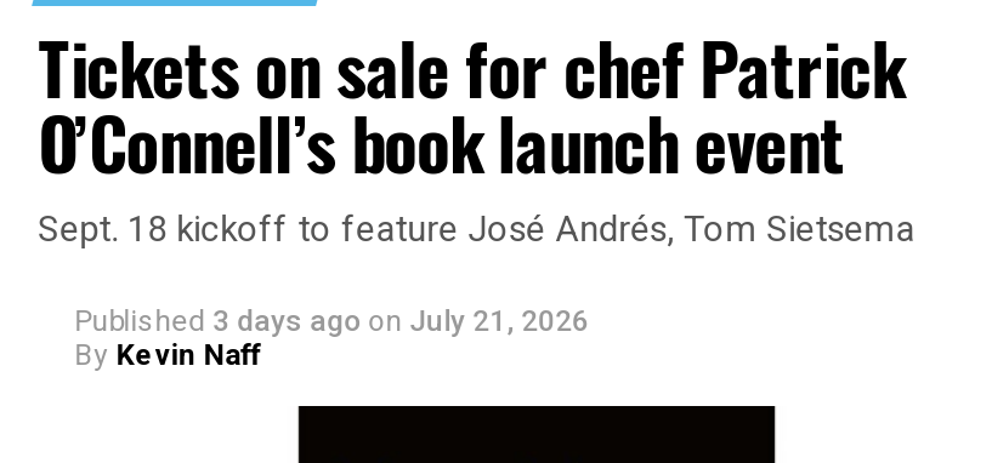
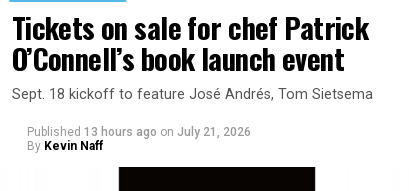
[75,303,589,337] Published 3 days ago on July 21, 2026 -> [27,125,251,139] Published 13 hours ago on July 21, 2026

